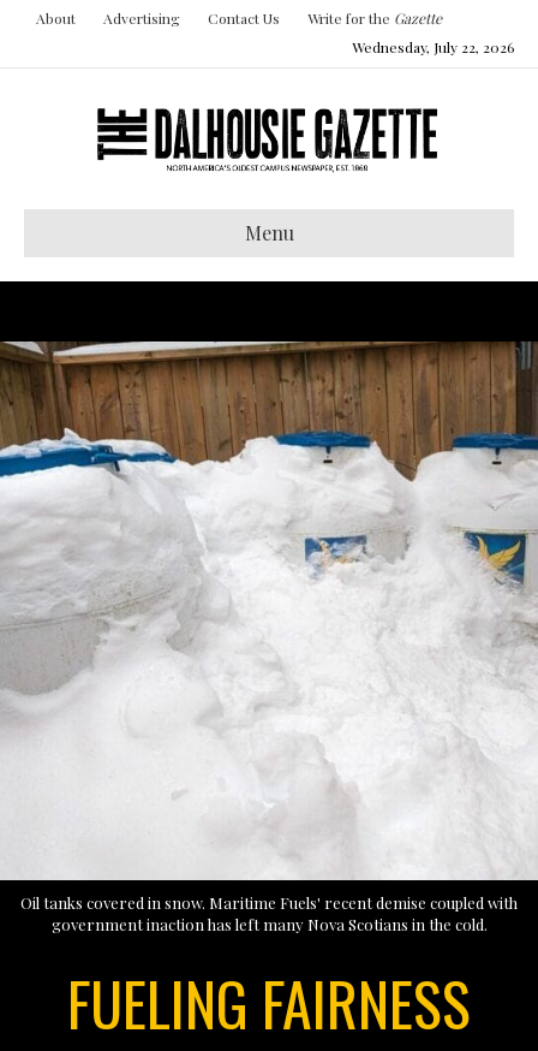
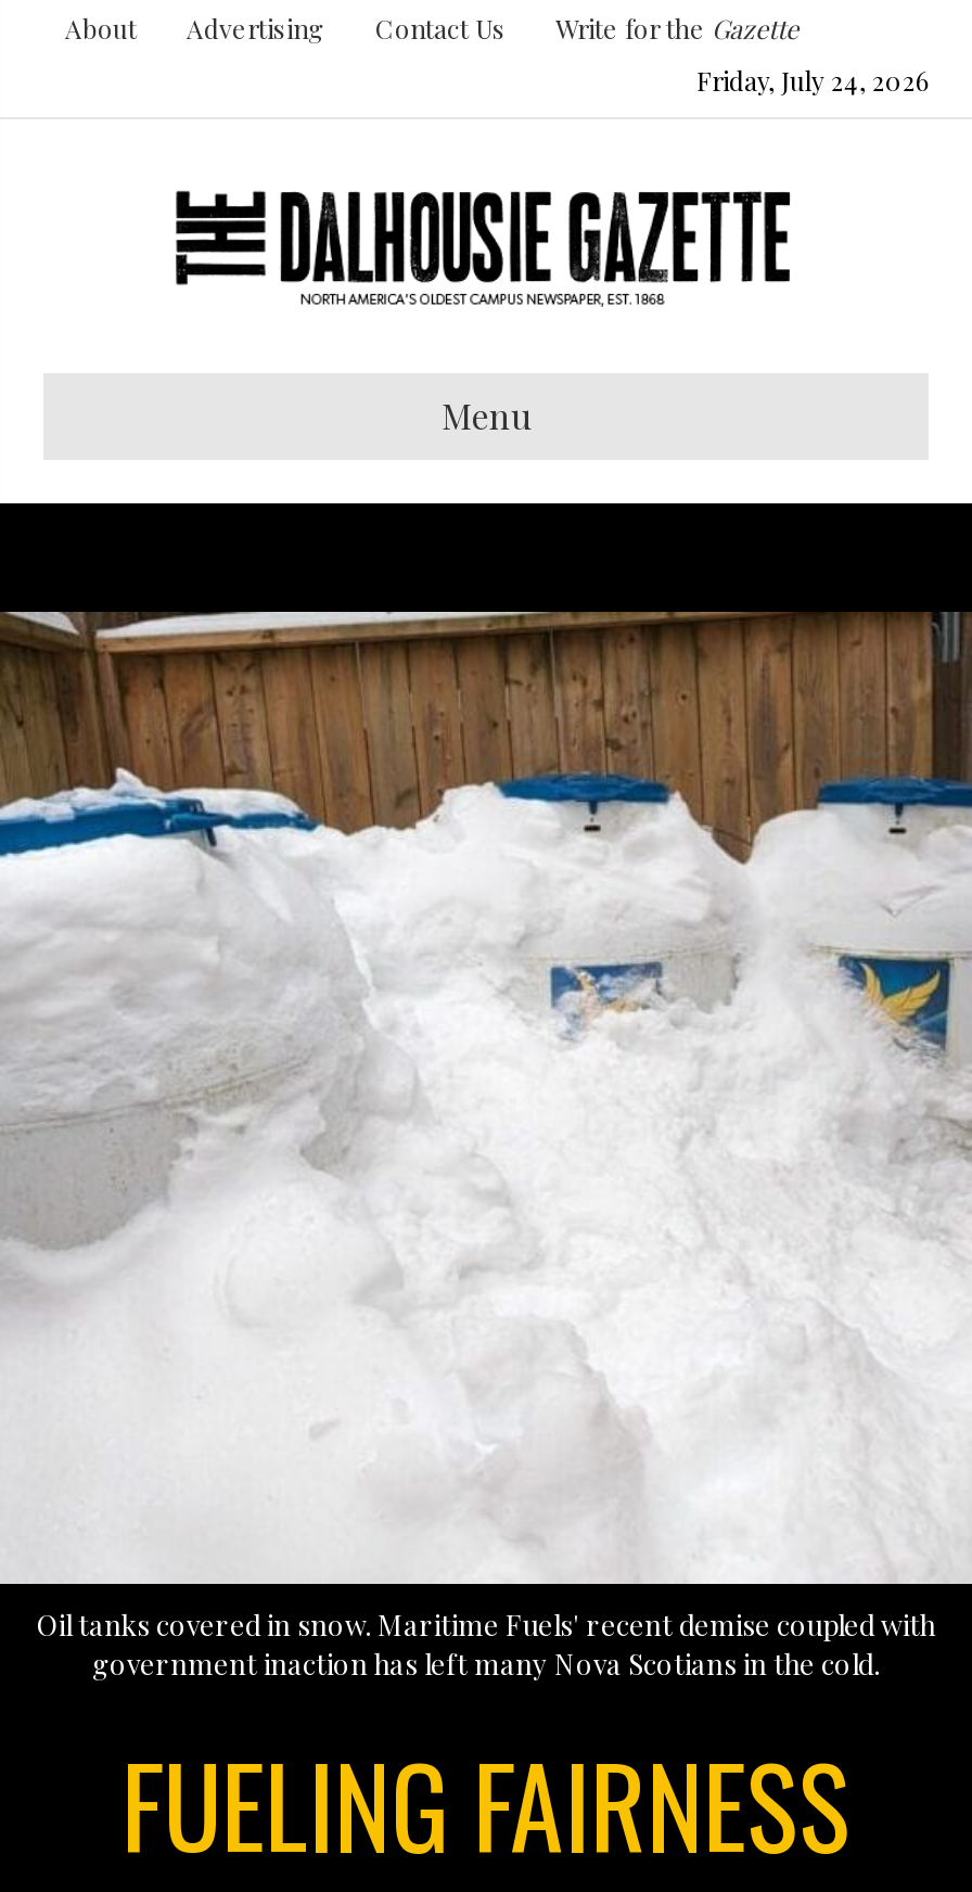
[352,37,514,57] Wednesday, July 22, 2026 -> [696,63,929,98] Friday, July 24, 2026

